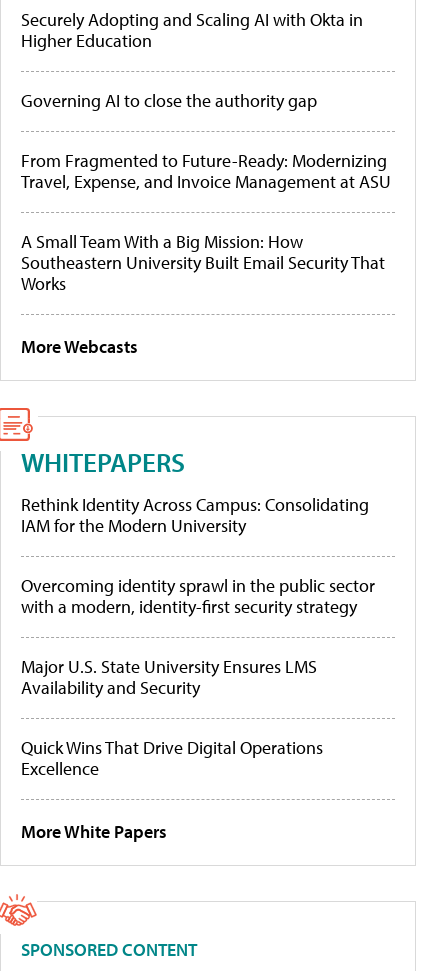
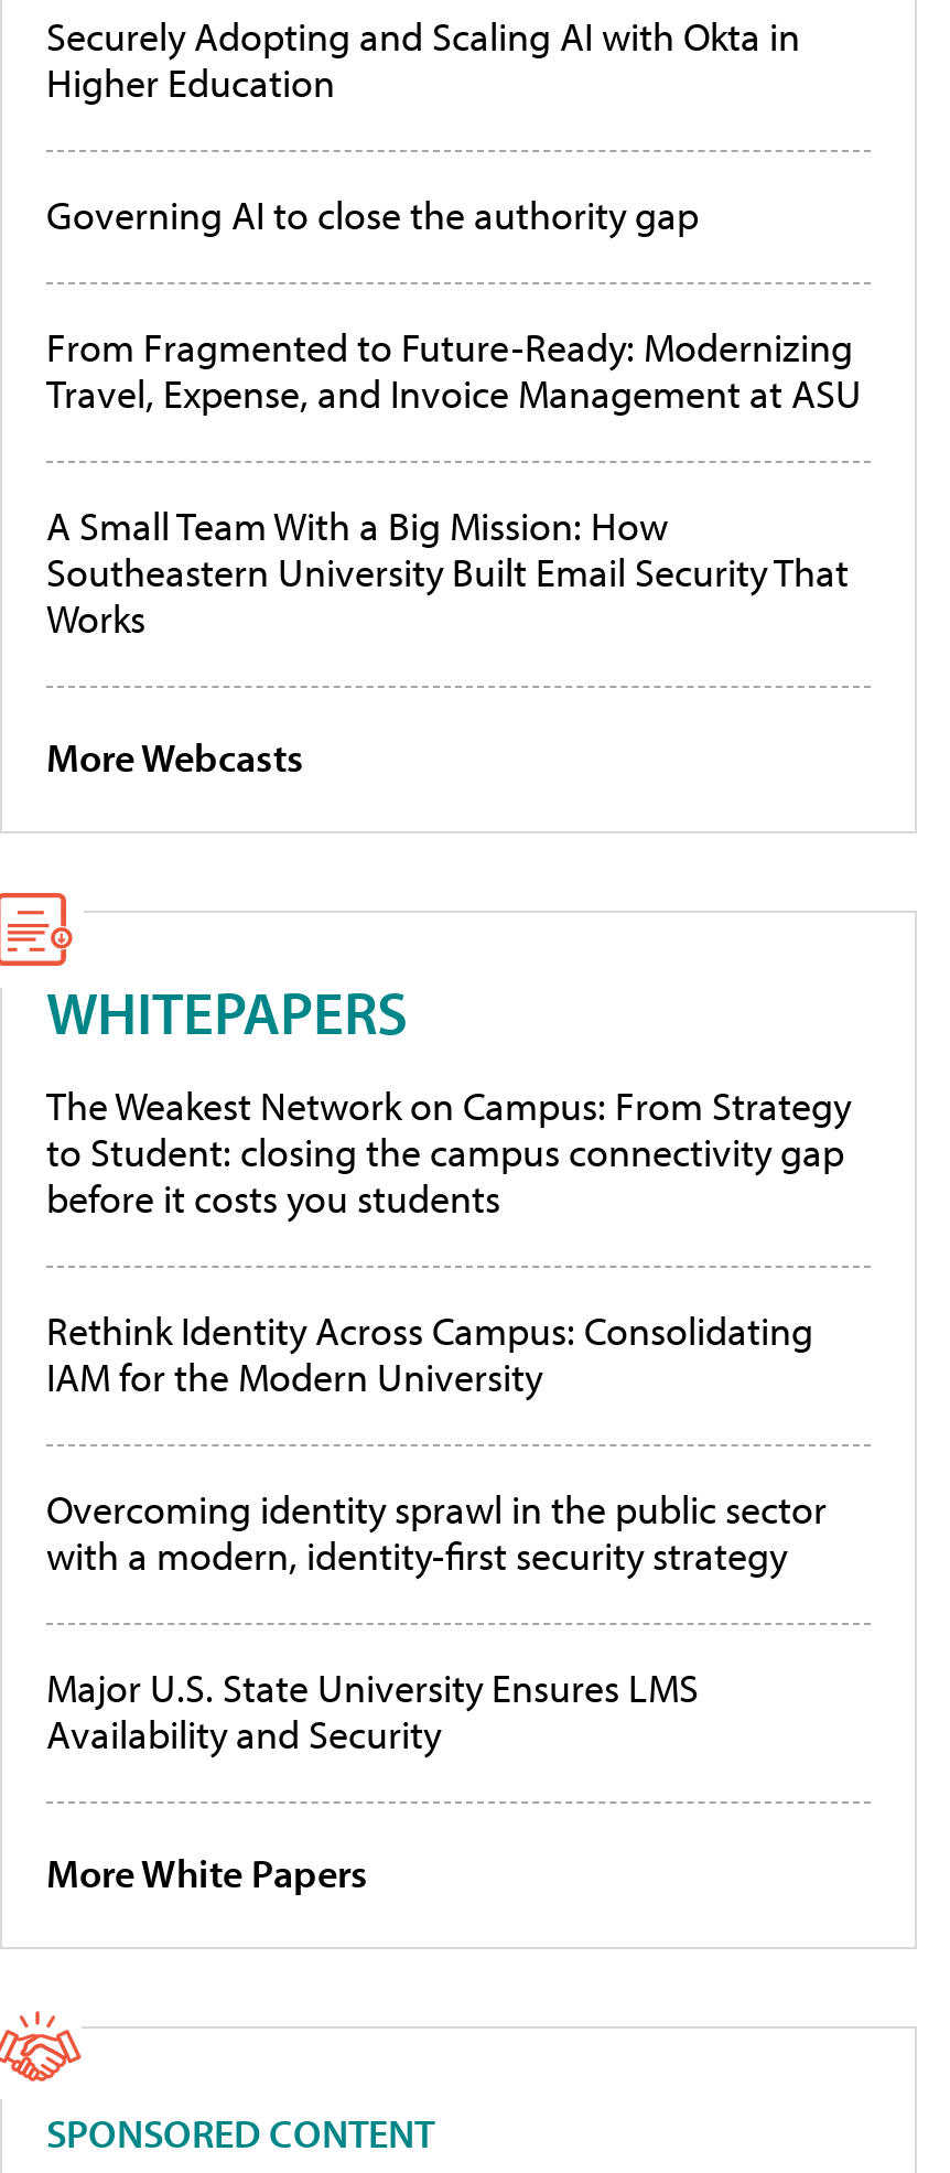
none -> [46,1081,851,1225] The Weakest Network on Campus: From Strategy | to Student: closing the campus connectivity gap | before it costs you students
moved [21,493,375,699] -> [46,1306,827,1760]: Rethink Identity Across Campus: Consolidating | IAM for the Modern University | Overcoming identity sprawl in the public sector | with a modern, identity-first security strategy | Major U.S. State University Ensures LMS | Availability and Security
[21,736,323,780] Quick Wins That Drive Digital Operations | Excellence -> none

